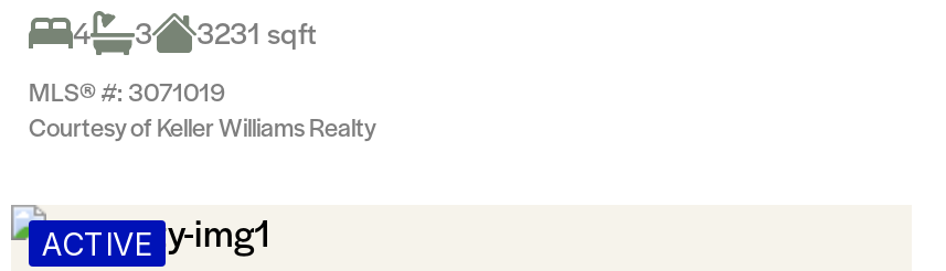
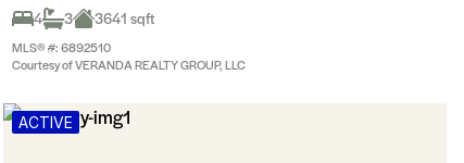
[73,11,316,53] 4 3 3231 sqft -> [34,8,154,28] 4 3 3641 sqft
[29,73,375,143] MLS® #: 3071019 | Courtesy of Keller Williams Realty -> [12,38,246,73] MLS® #: 6892510 | Courtesy of VERANDA REALTY GROUP, LLC

